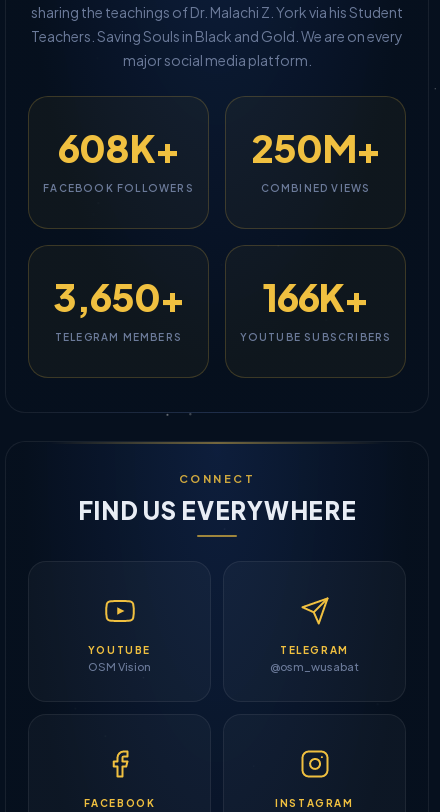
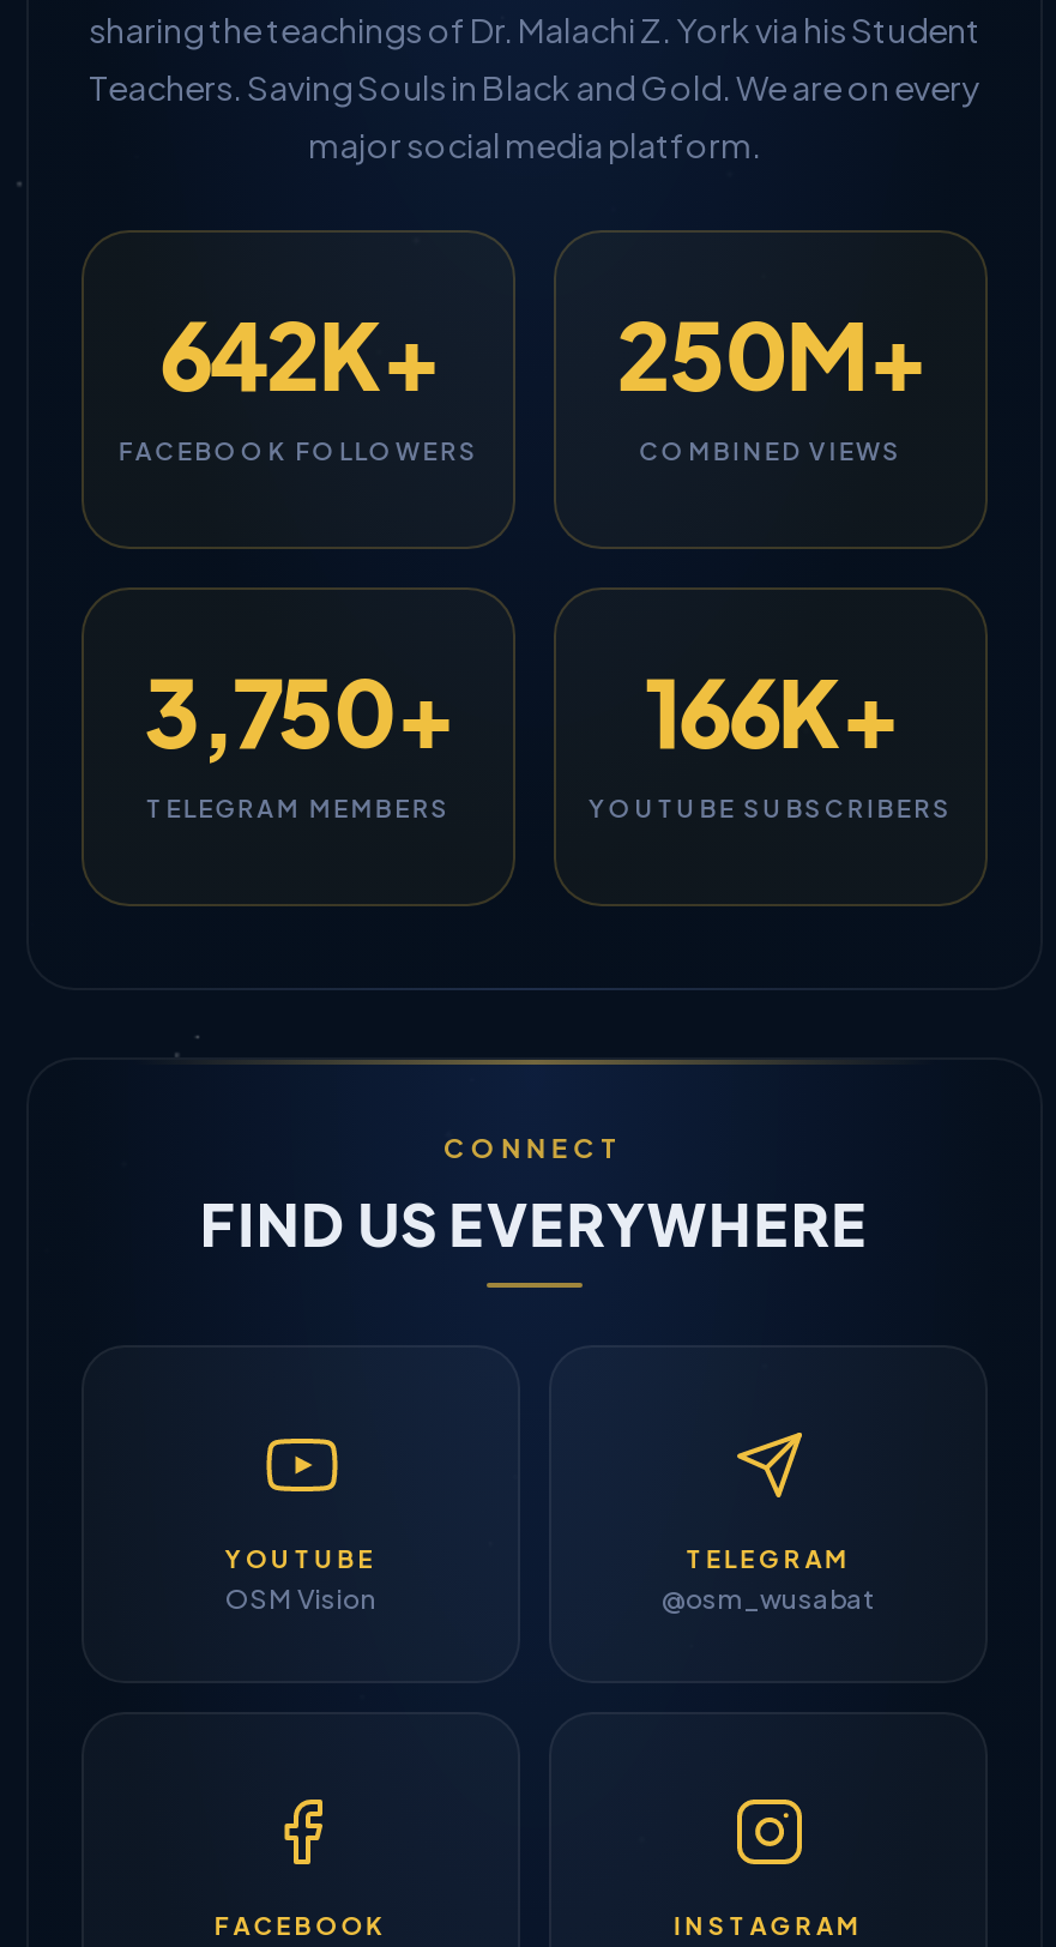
[58,124,380,171] 608K+ 250M+ -> [159,298,925,411] 642K+ 250M+
[53,273,368,320] 3,650+ 166K+ -> [145,655,897,768] 3,750+ 166K+

